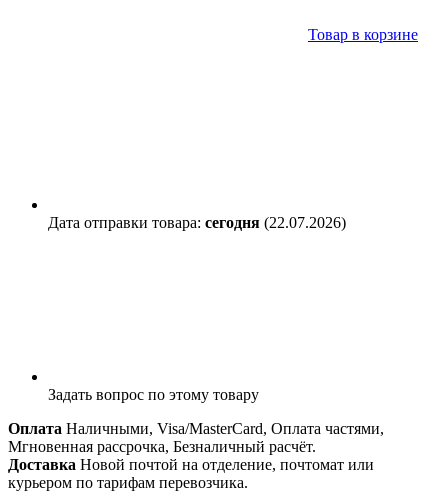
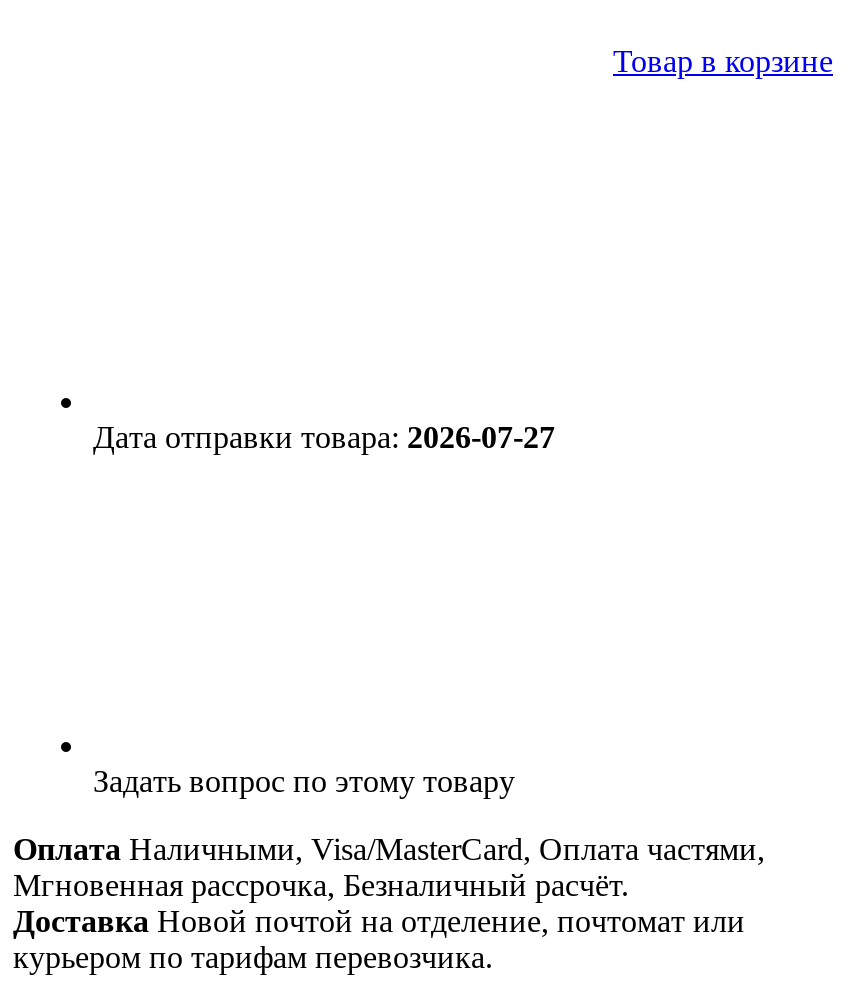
[48,214,346,231] Дата отправки товара: сегодня (22.07.2026) -> [93,421,555,455] Дата отправки товара: 2026-07-27

